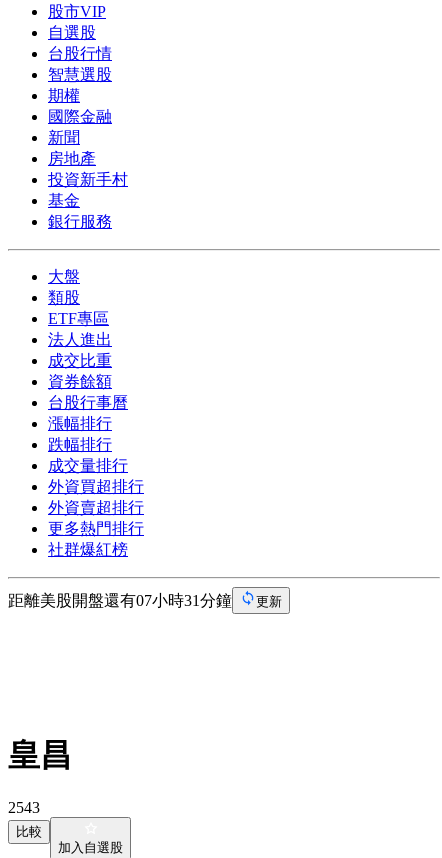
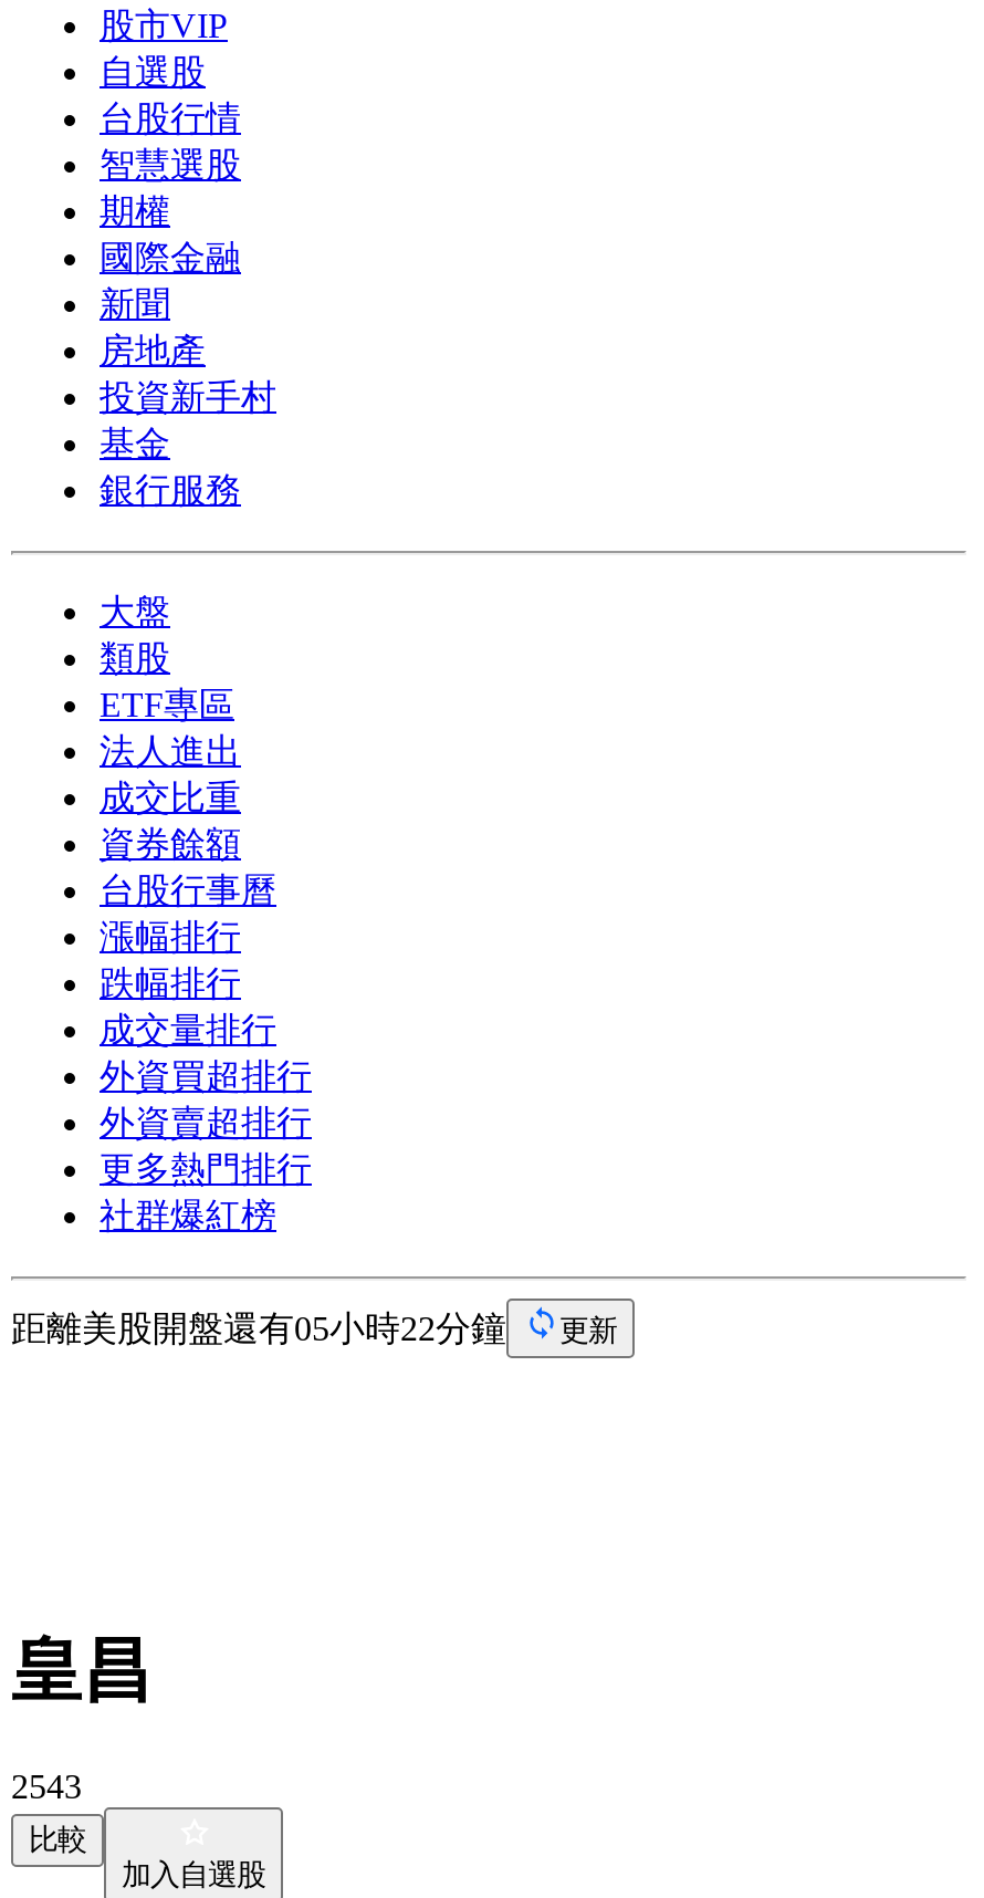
[8,592,232,609] 距離美股開盤還有07小時31分鐘 -> [11,1309,506,1347] 距離美股開盤還有05小時22分鐘

